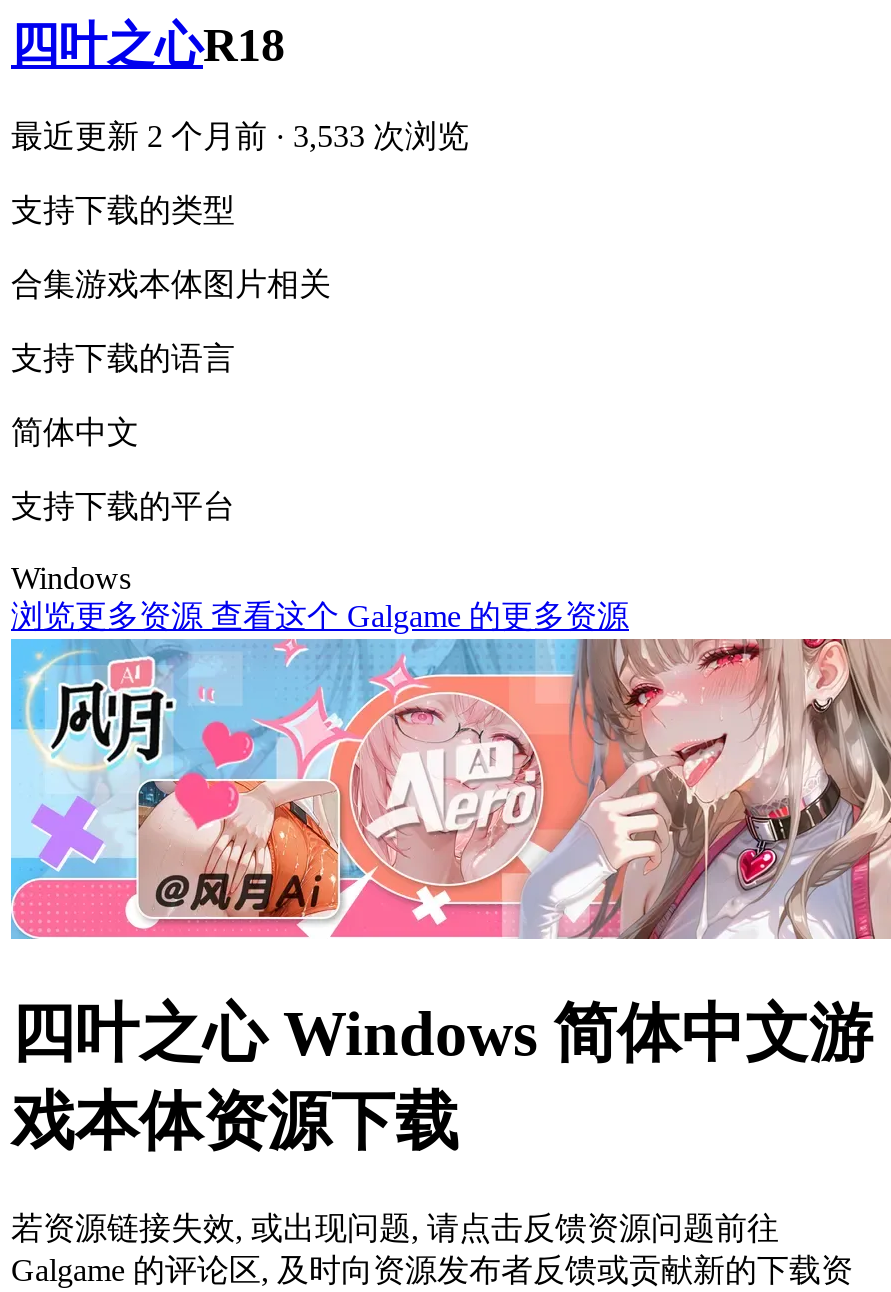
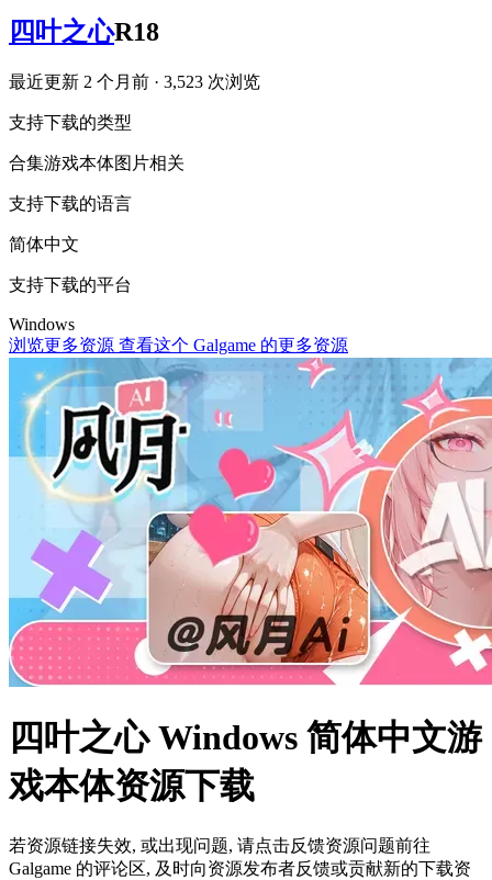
[11,120,469,154] 最近更新2 个月前· 3,533 次浏览 -> [9,72,260,91] 最近更新2 个月前· 3,523 次浏览
[11,638,885,942] [image] -> [8,357,489,688] [image]

